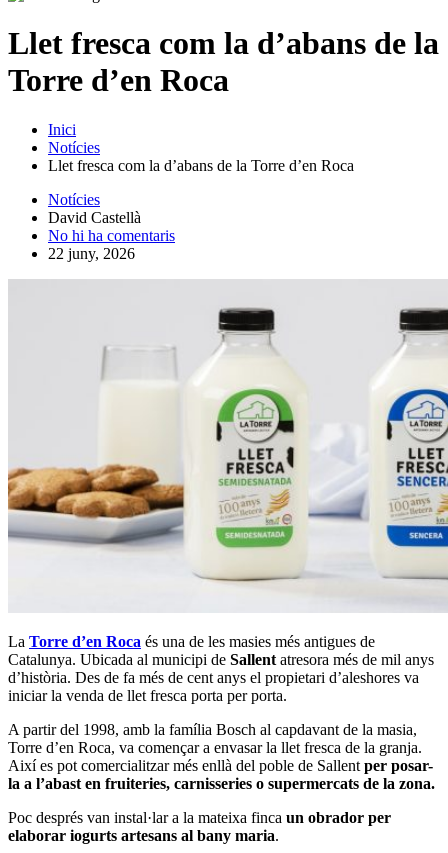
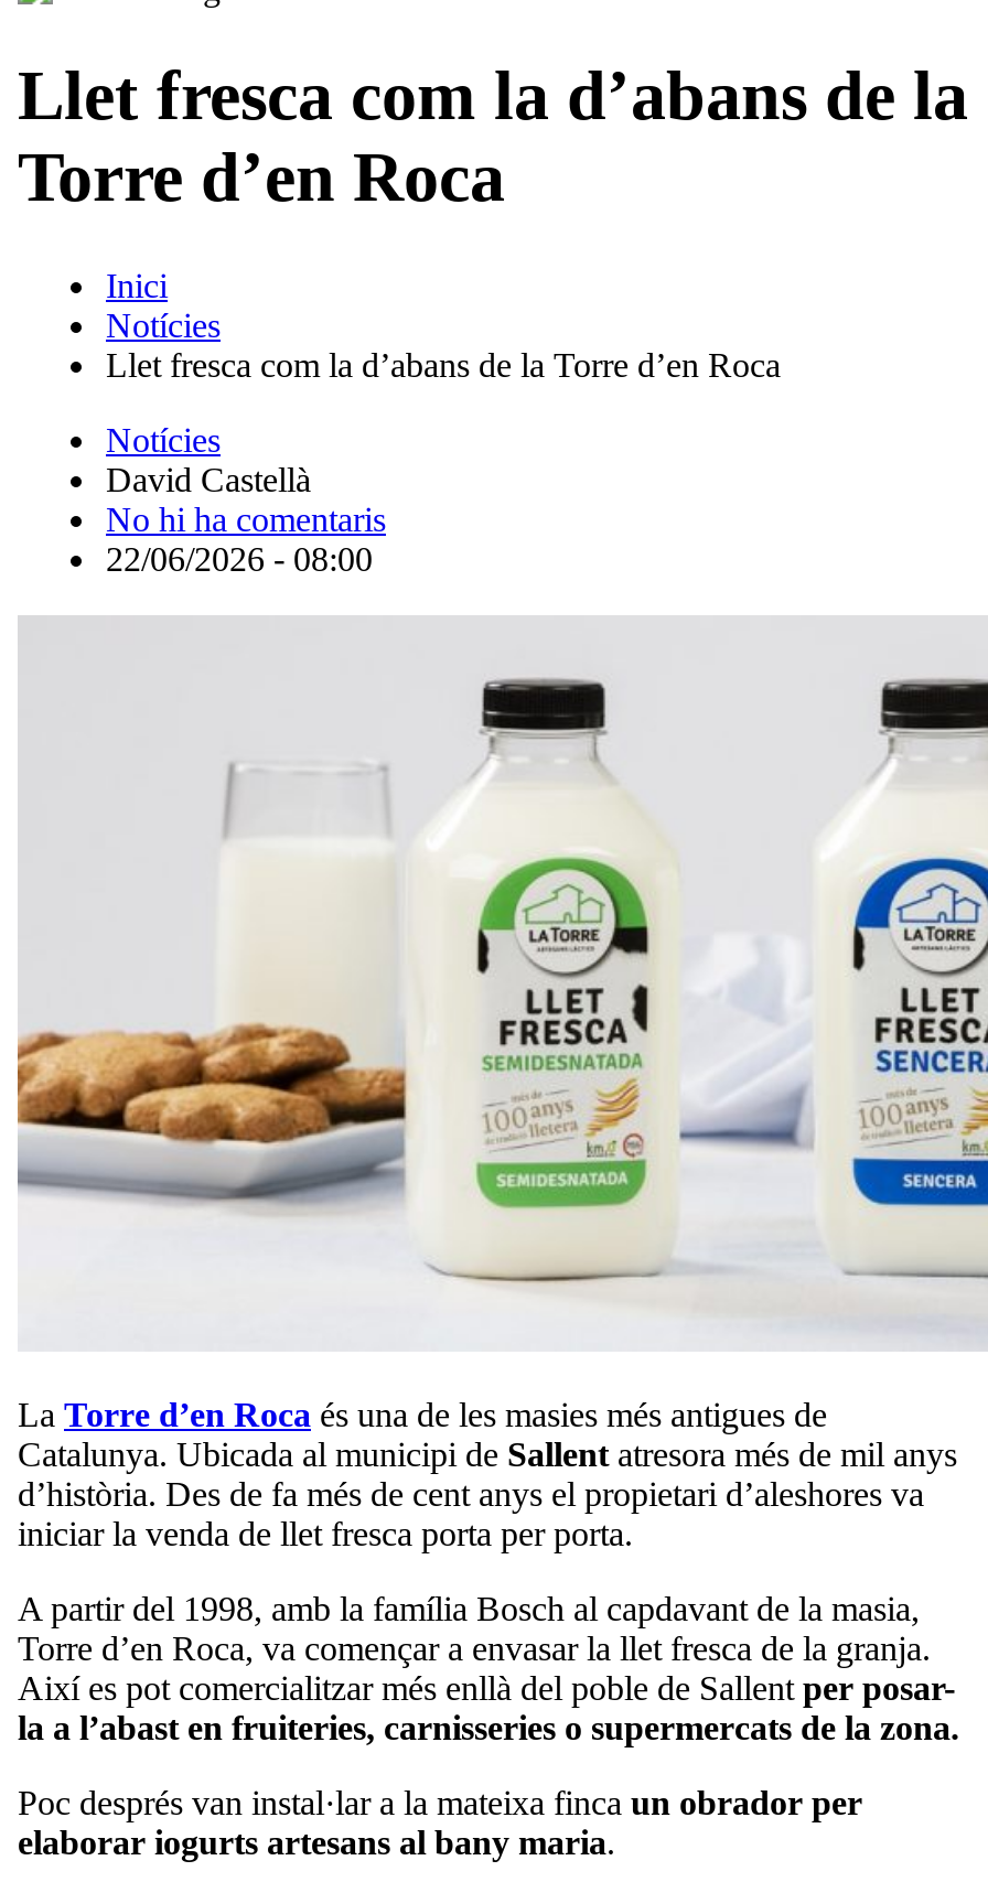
[48,245,135,262] 22 juny, 2026 -> [106,540,373,577] 22/06/2026 - 08:00

